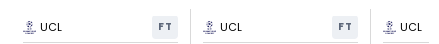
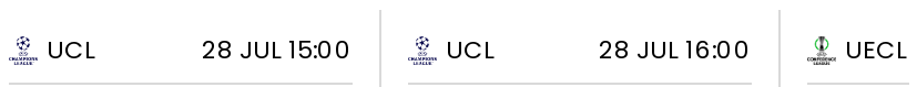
[158,19,172,34] FT -> [202,32,353,67] 28 JUL 15:00
[338,19,352,34] FT -> [599,32,752,67] 28 JUL 16:00
[400,19,422,35] UCL -> [845,32,907,67] UECL

